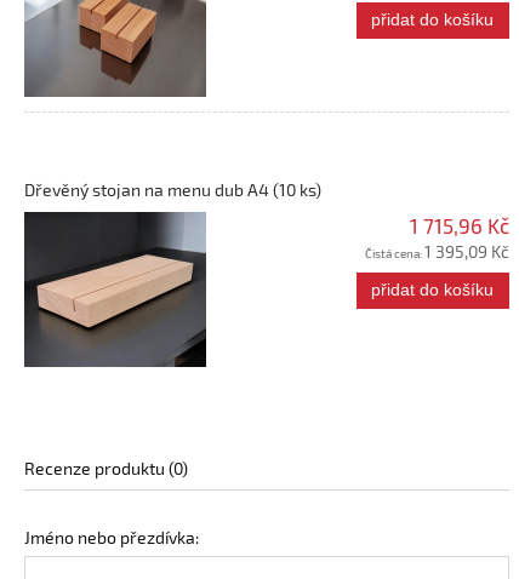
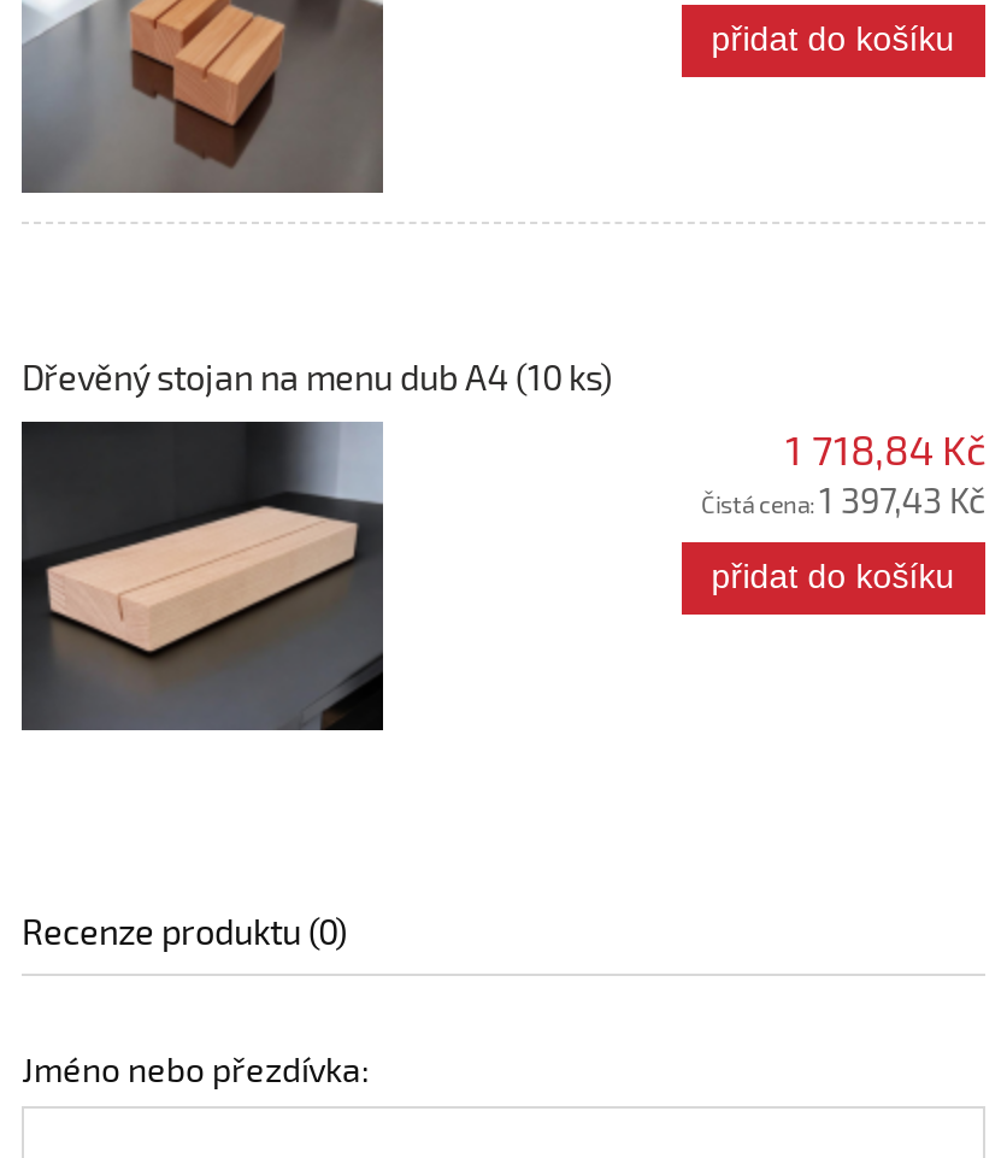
[410,213,509,238] 1 715,96 Kč -> [785,424,985,473] 1 718,84 Kč
[365,241,509,262] Čistá cena: 1 395,09 Kč -> [701,480,985,521] Čistá cena: 1 397,43 Kč

